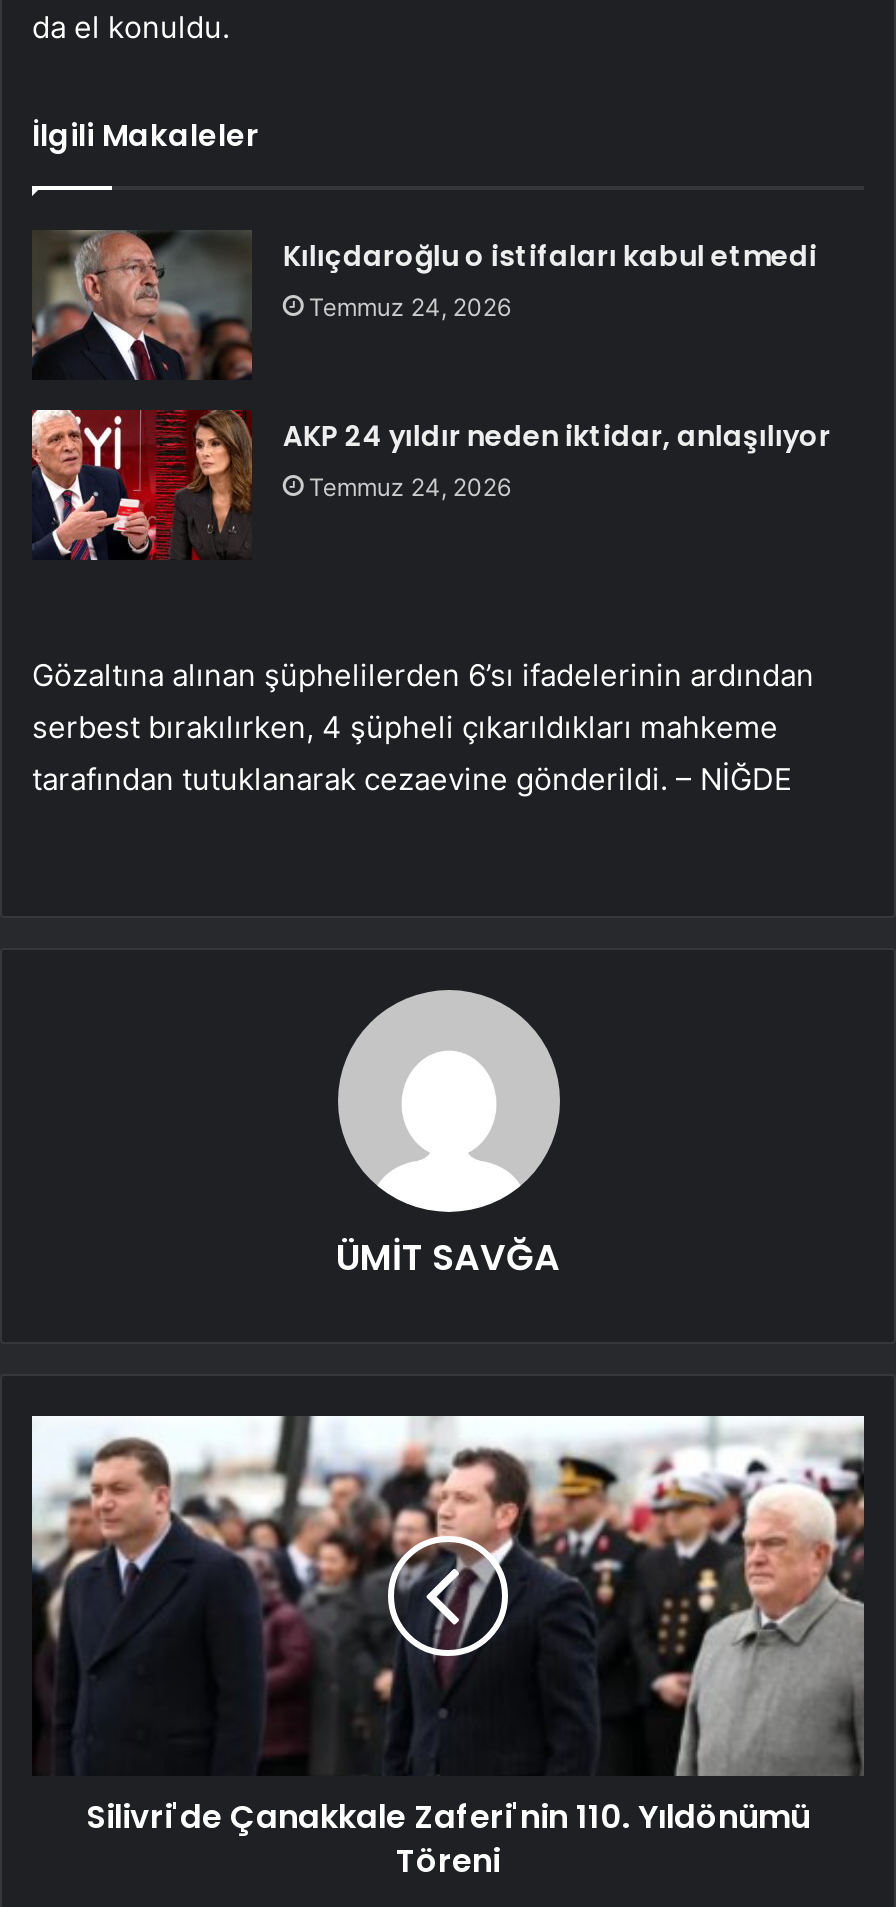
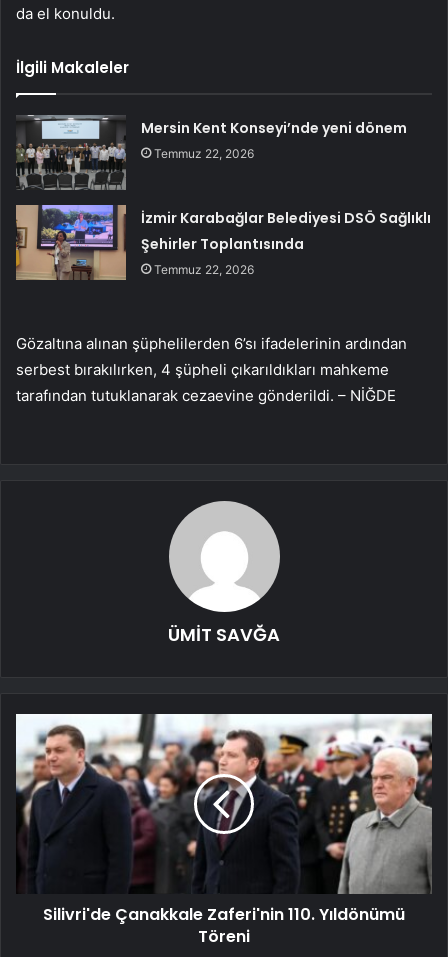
[32,230,817,380] [image] | Kılıçdaroğlu o istifaları kabul etmedi | Temmuz 24, 2026 -> [17,114,407,191] [image] | Mersin Kent Konseyi’nde yeni dönem | Temmuz 22, 2026
[32,408,831,560] [image] | AKP 24 yıldır neden iktidar, anlaşılıyor | Temmuz 24, 2026 -> [15,204,431,281] [image] | İzmir Karabağlar Belediyesi DSÖ Sağlıklı | Şehirler Toplantısında | Temmuz 22, 2026

